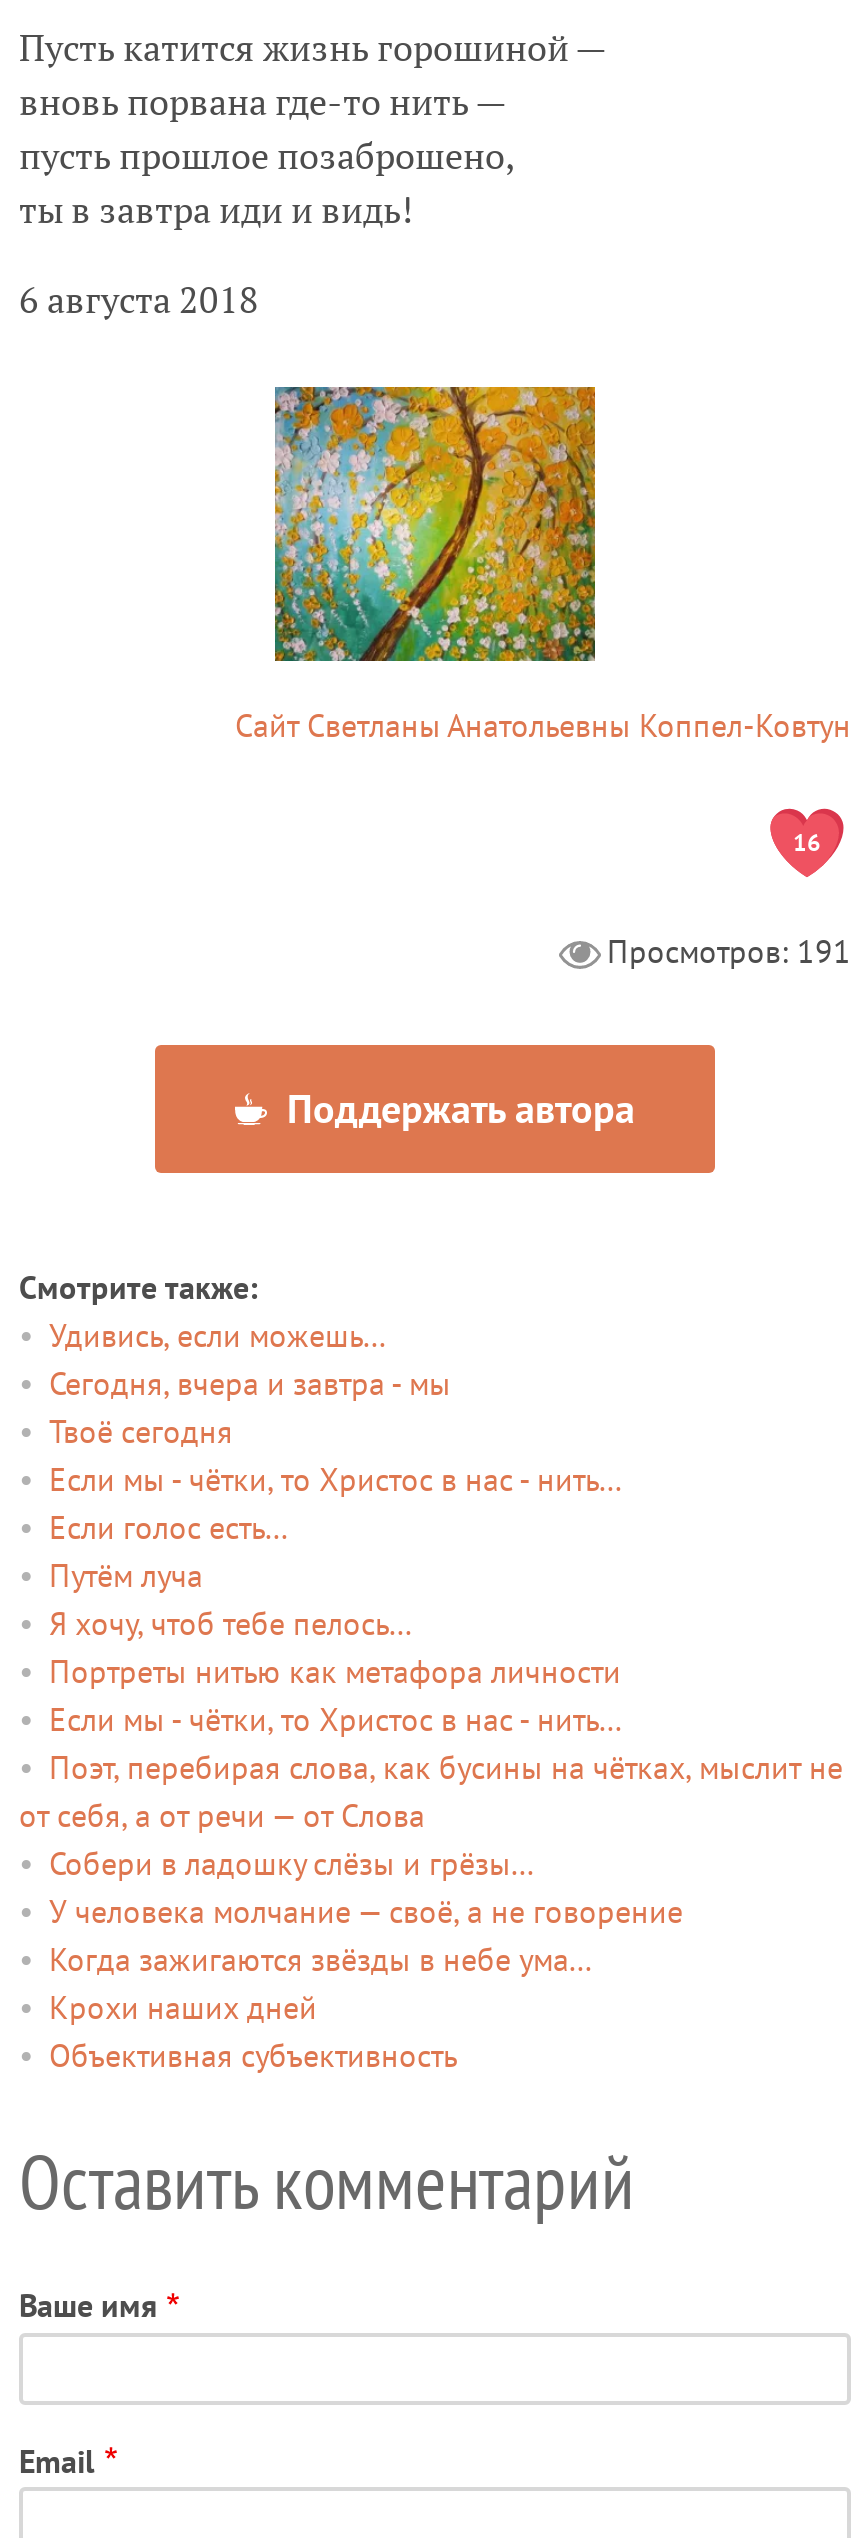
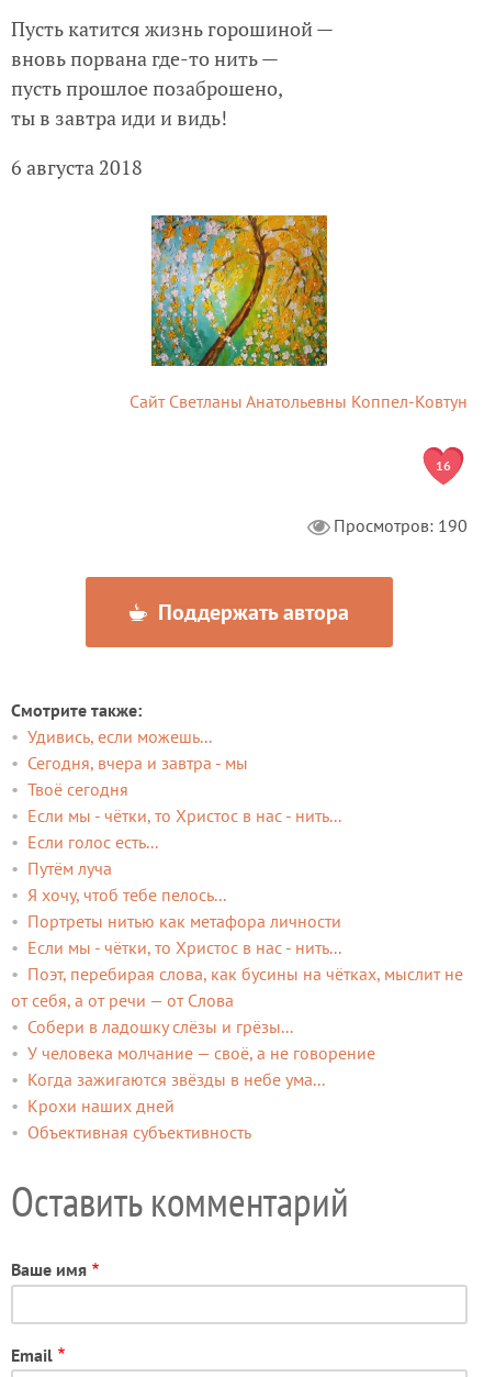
[607,931,851,971] Просмотров: 191 -> [334,514,468,536] Просмотров: 190

